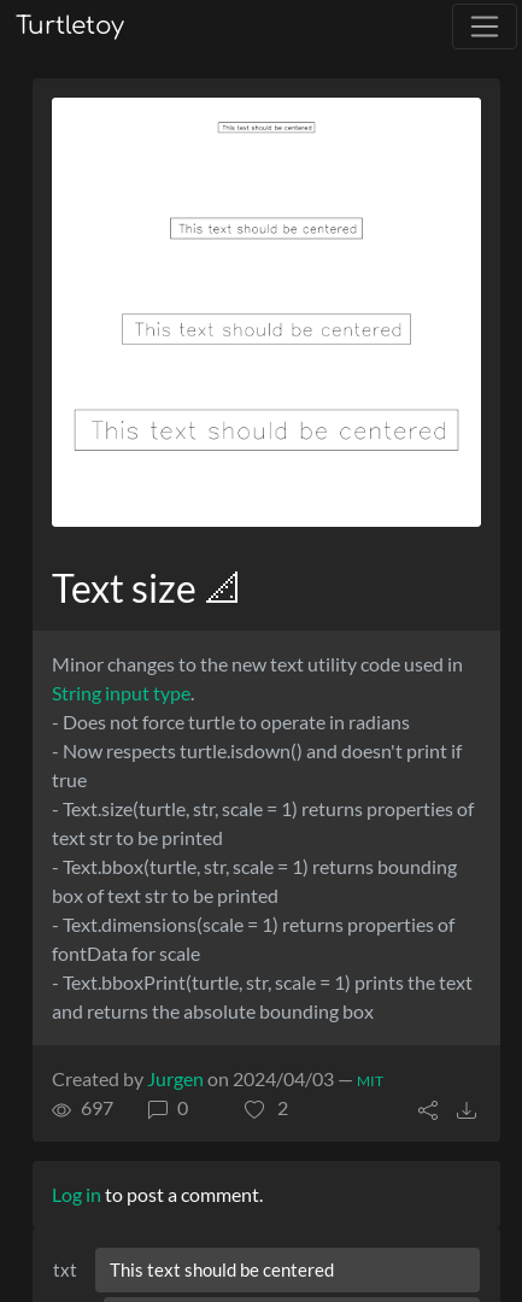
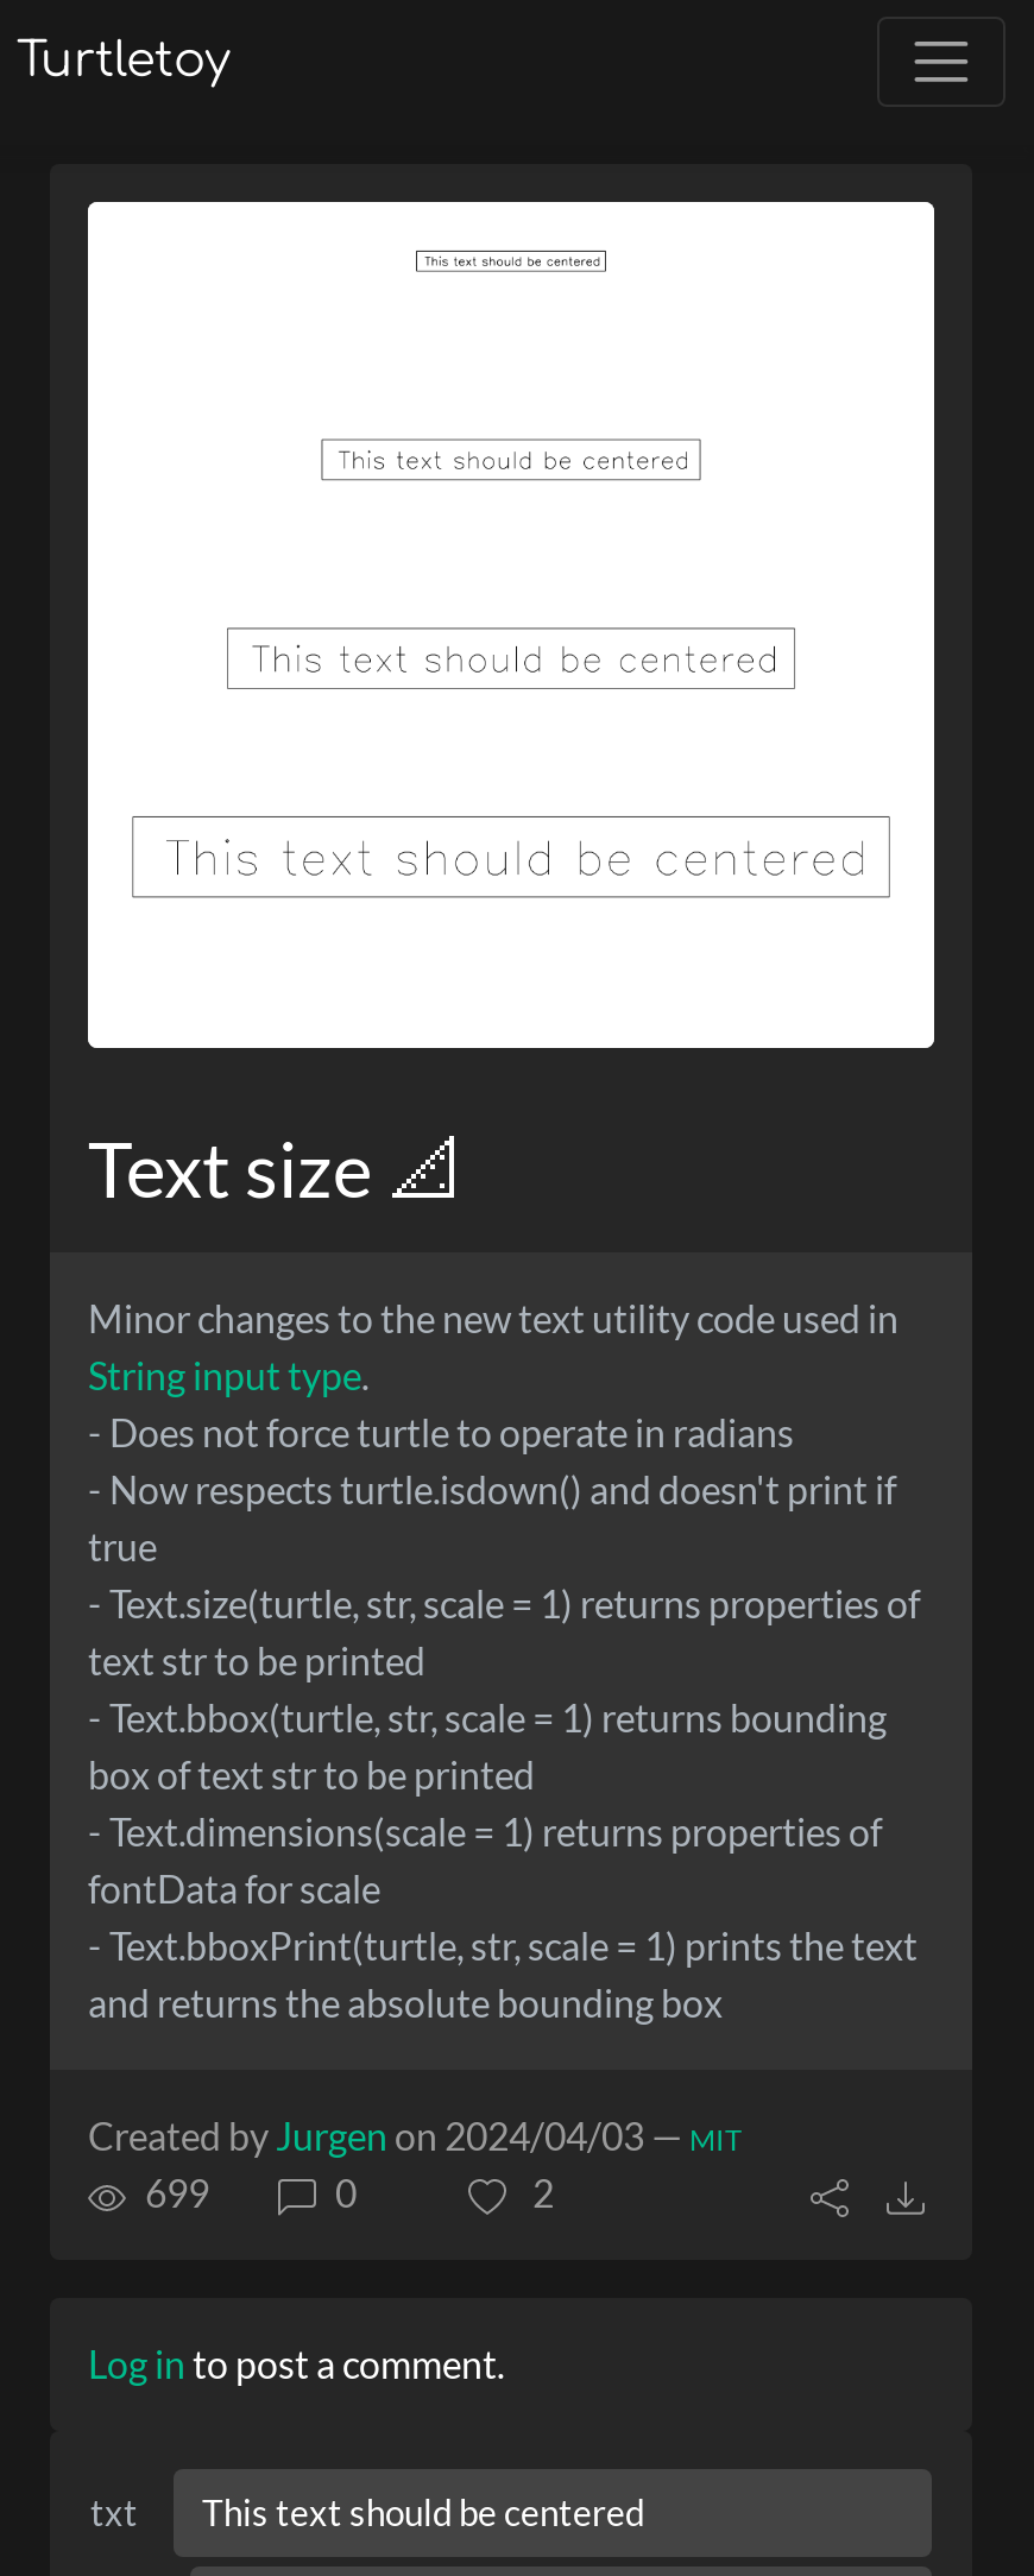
[81,1096,113,1119] 697 -> [145,2170,209,2215] 699

